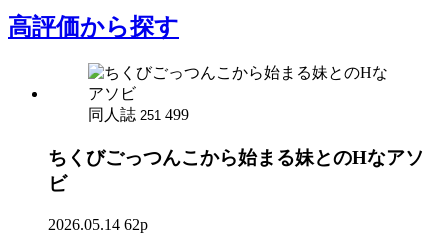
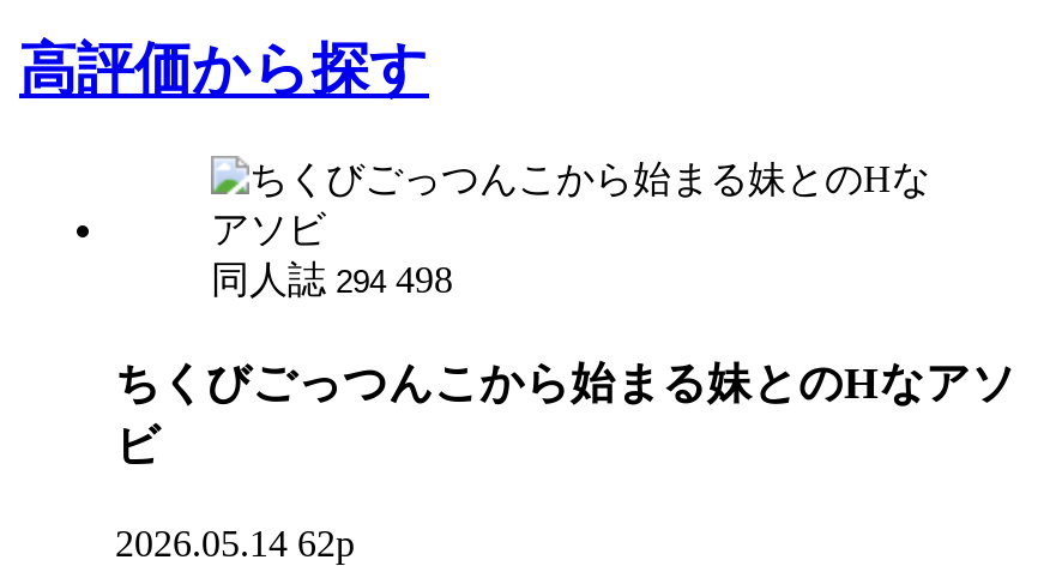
[88,106,189,123] 同人誌 251 499 -> [211,260,453,300] 同人誌 294 498

